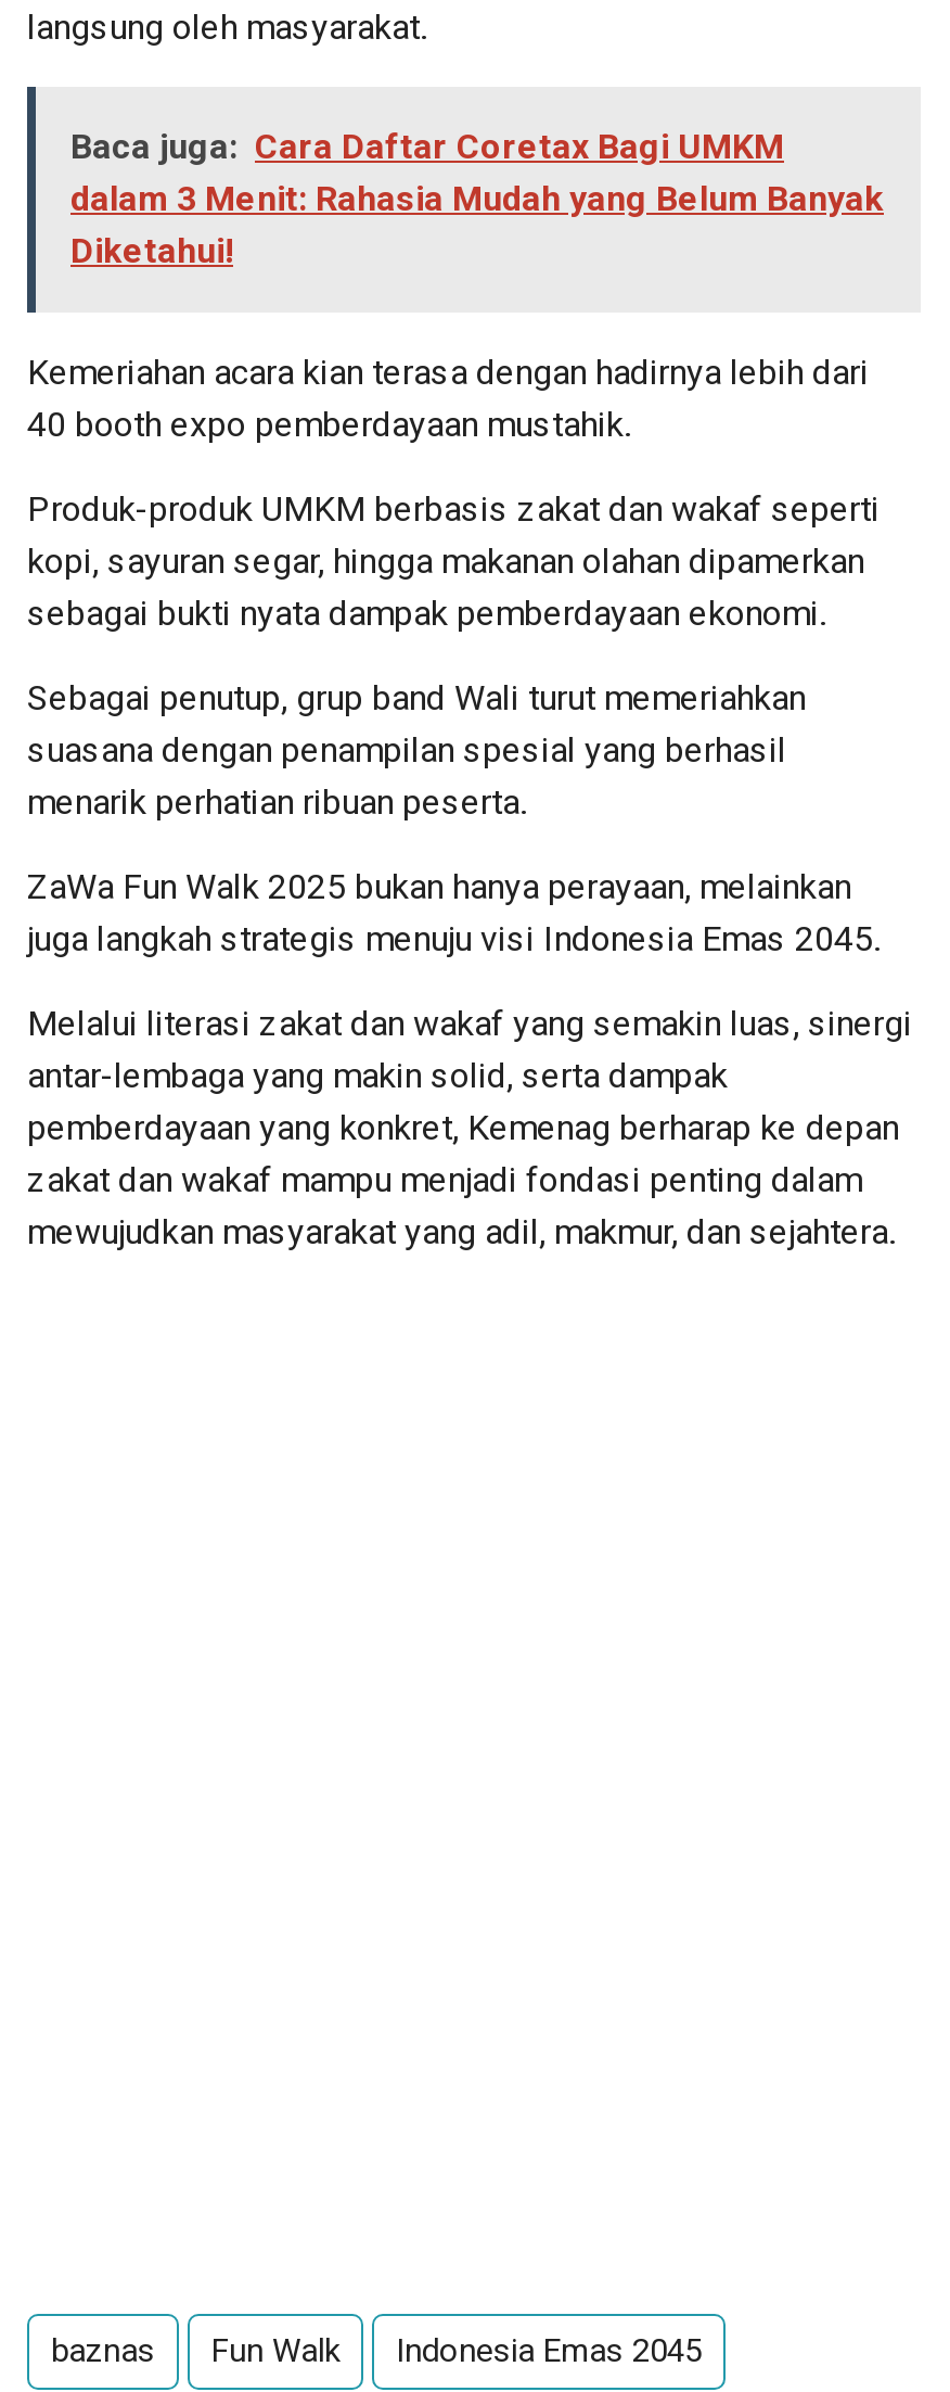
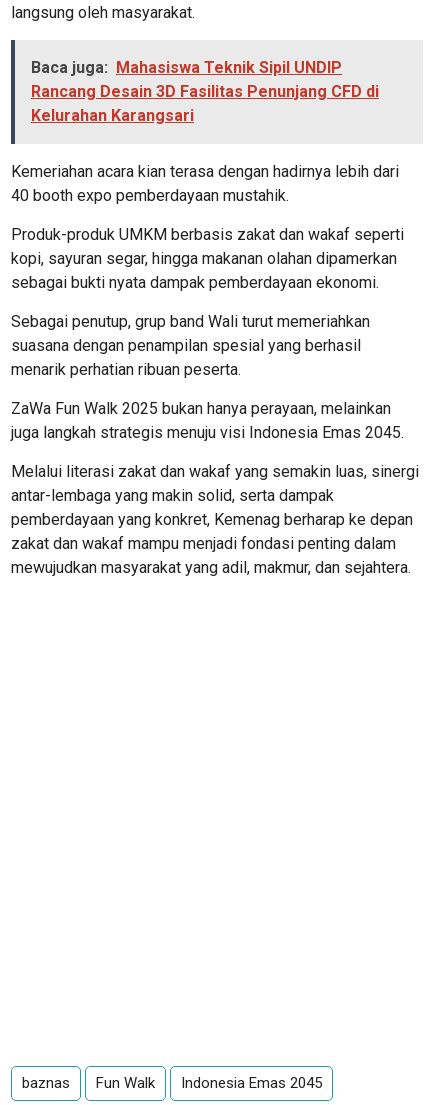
[70,125,884,271] Baca juga: Cara Daftar Coretax Bagi UMKM | dalam 3 Menit: Rahasia Mudah yang Belum Banyak | Diketahui! -> [31,58,379,125] Baca juga: Mahasiswa Teknik Sipil UNDIP | Rancang Desain 3D Fasilitas Penunjang CFD di | Kelurahan Karangsari

